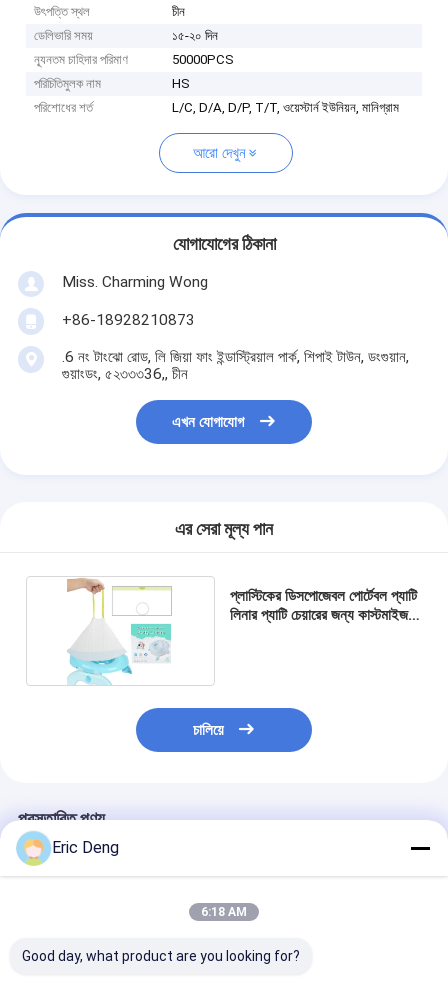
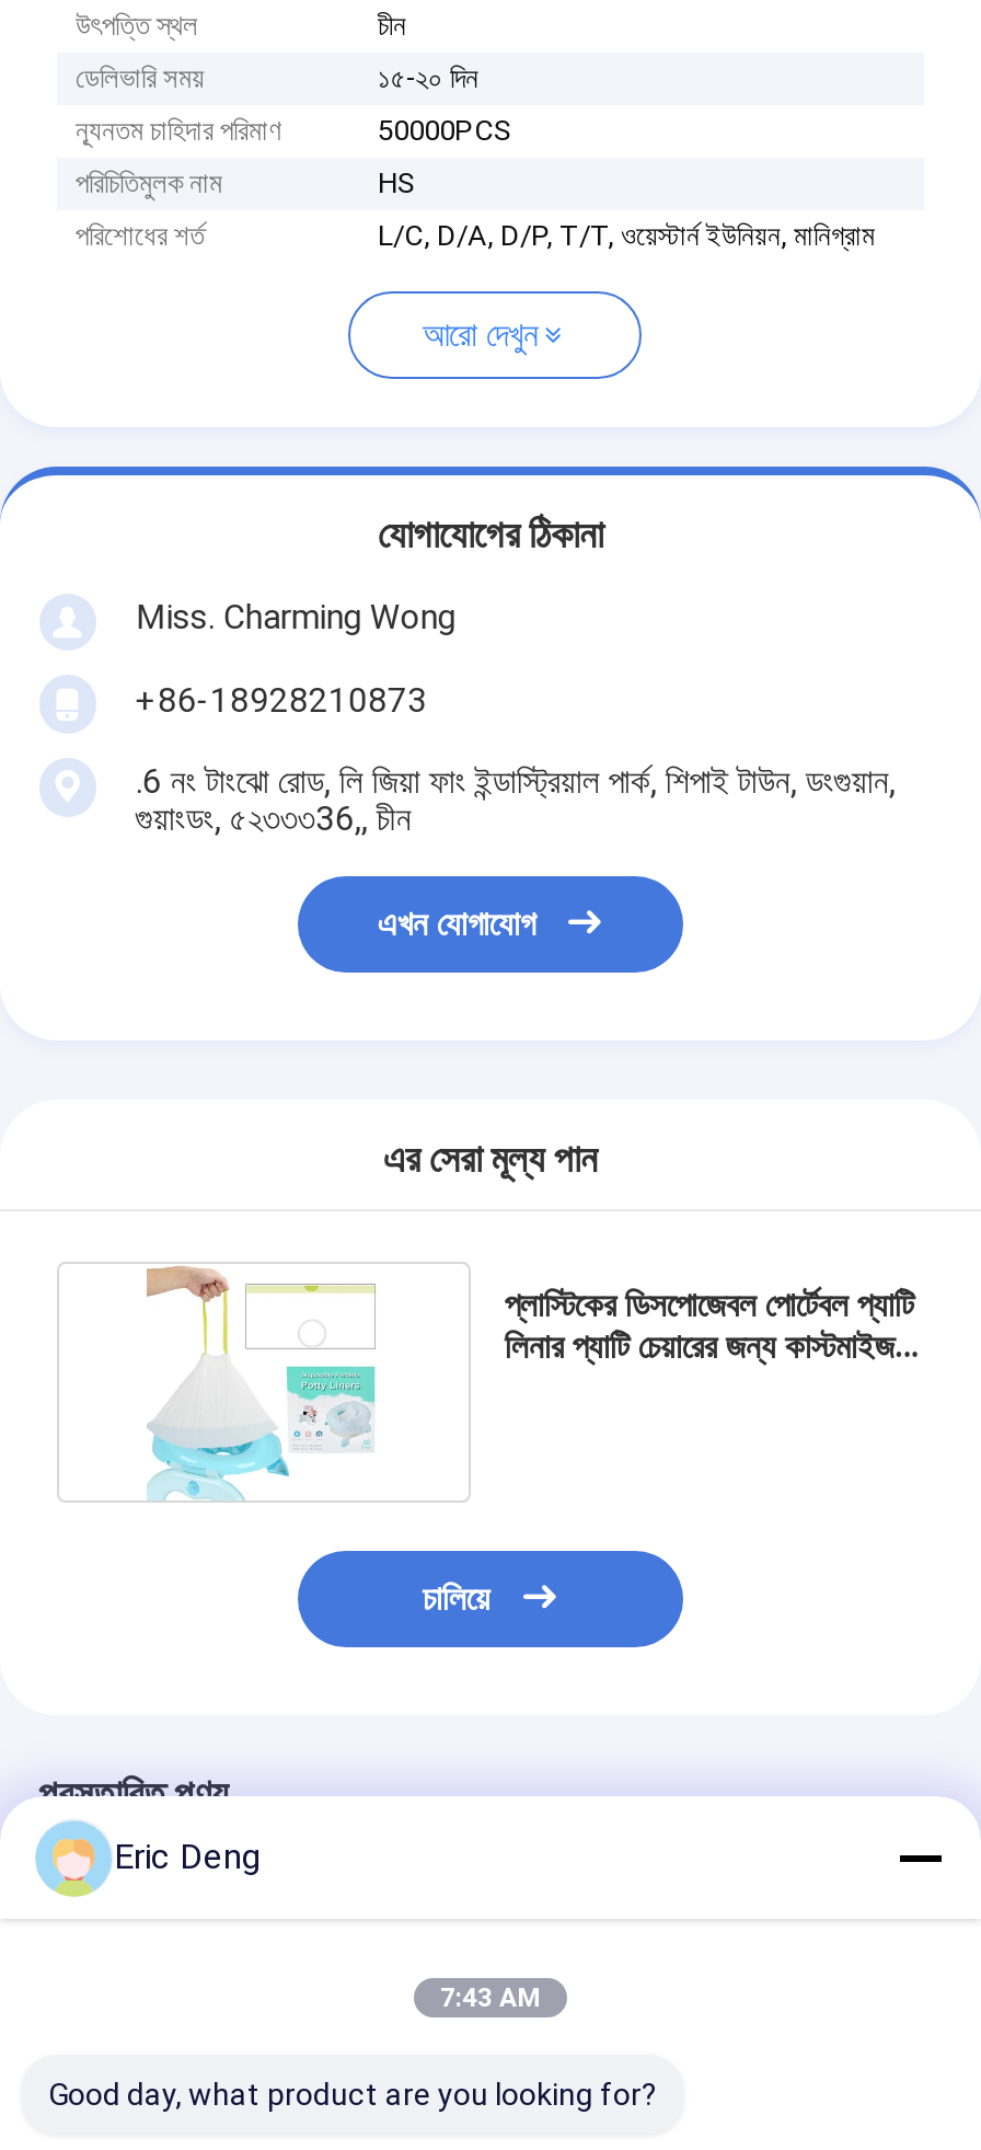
[201,905,247,919] 6:18 AM -> [440,1982,541,2013] 7:43 AM

